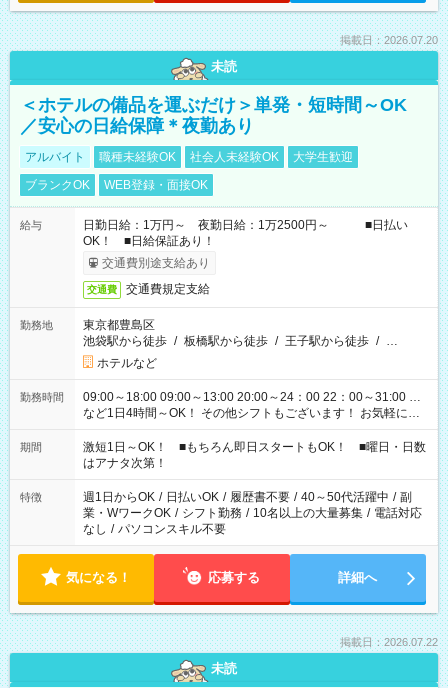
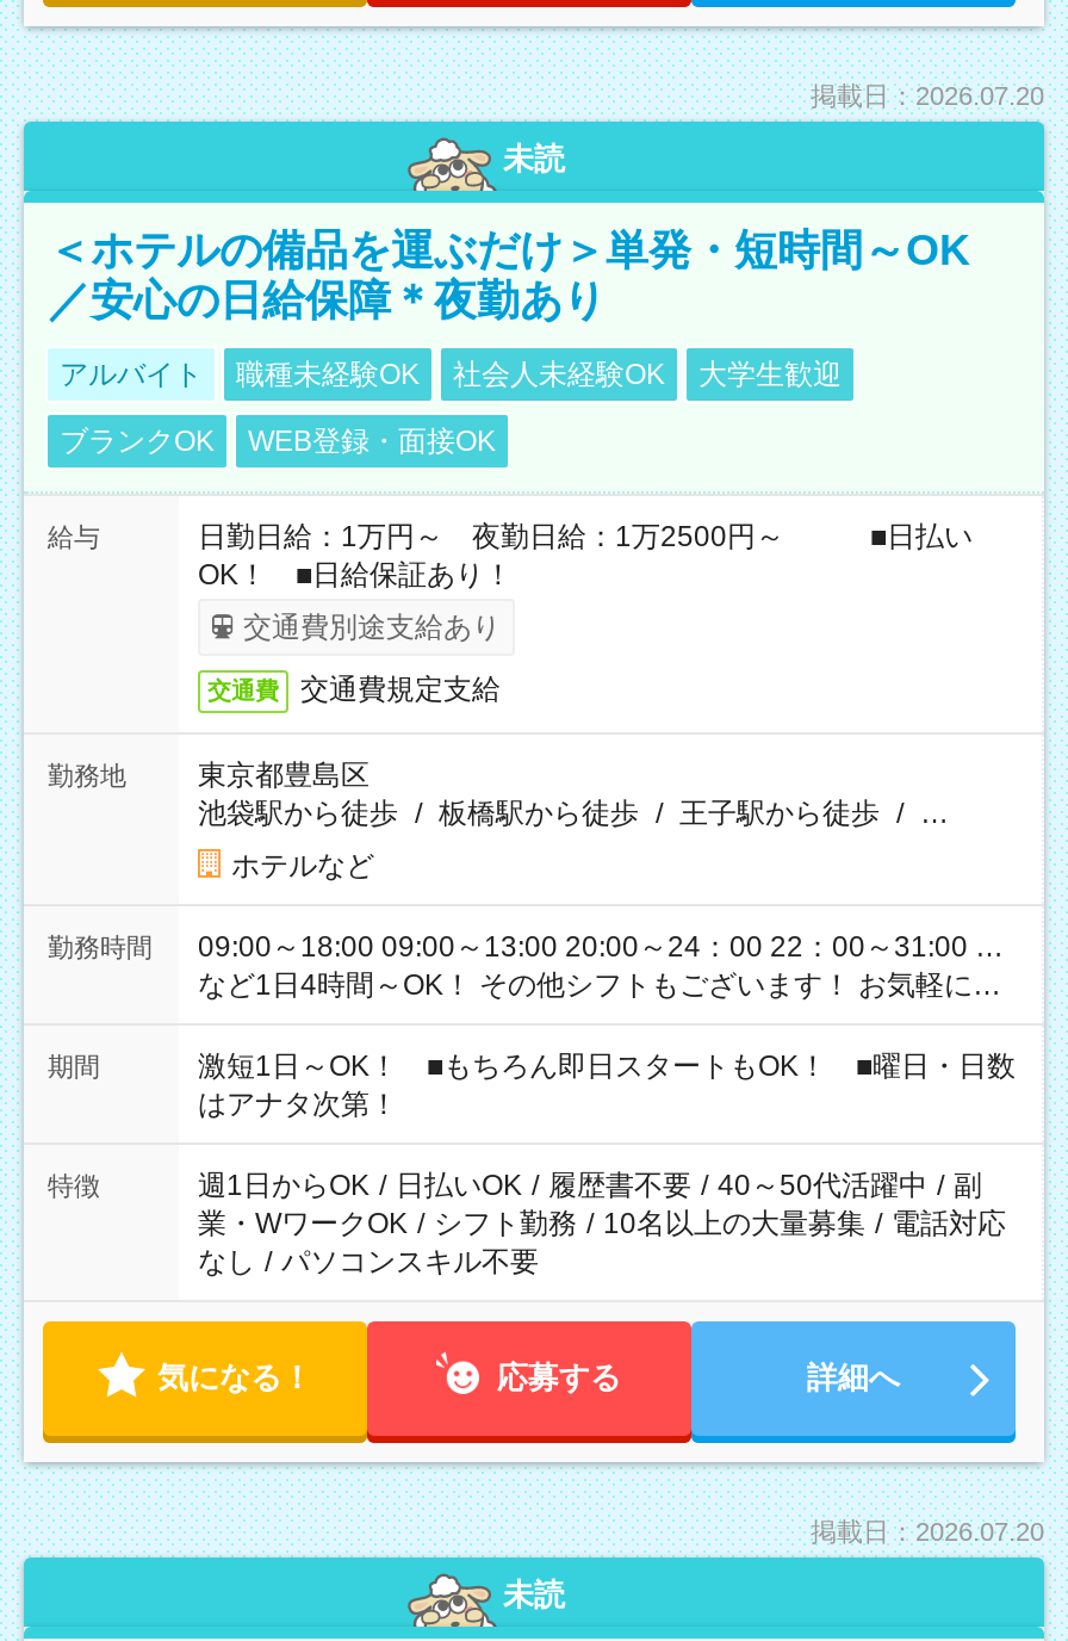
[340,636,438,648] 掲載日：2026.07.22 -> [811,1517,1044,1546] 掲載日：2026.07.20

